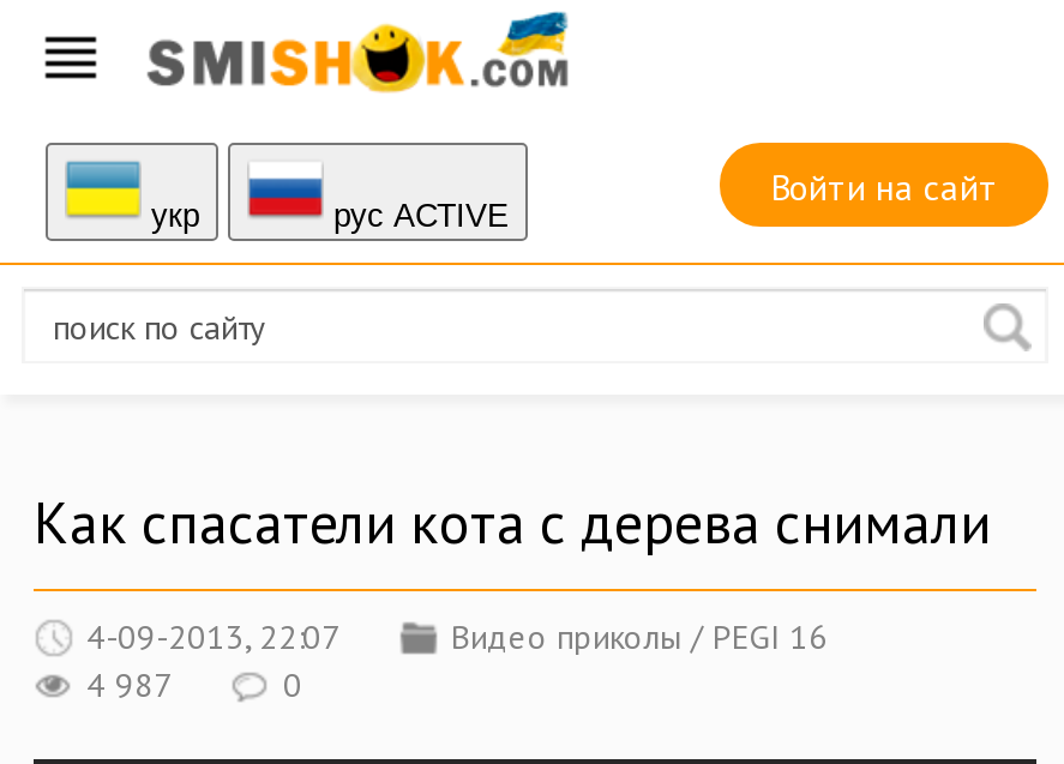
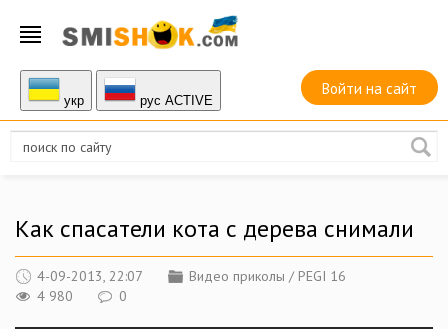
[86,663,173,706] 4 987 -> [37,287,73,305] 4 980

